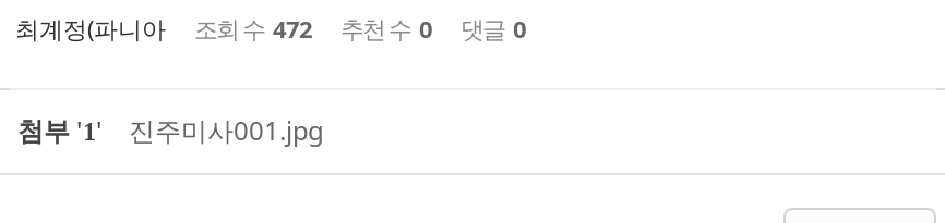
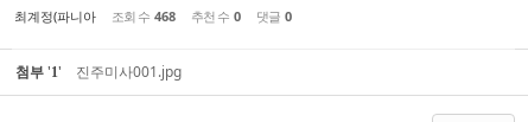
[15,12,526,45] 최계정(파니아 조회 수 472 추천 수 0 댓글 0 -> [14,7,292,25] 최계정(파니아 조회 수 468 추천 수 0 댓글 0

